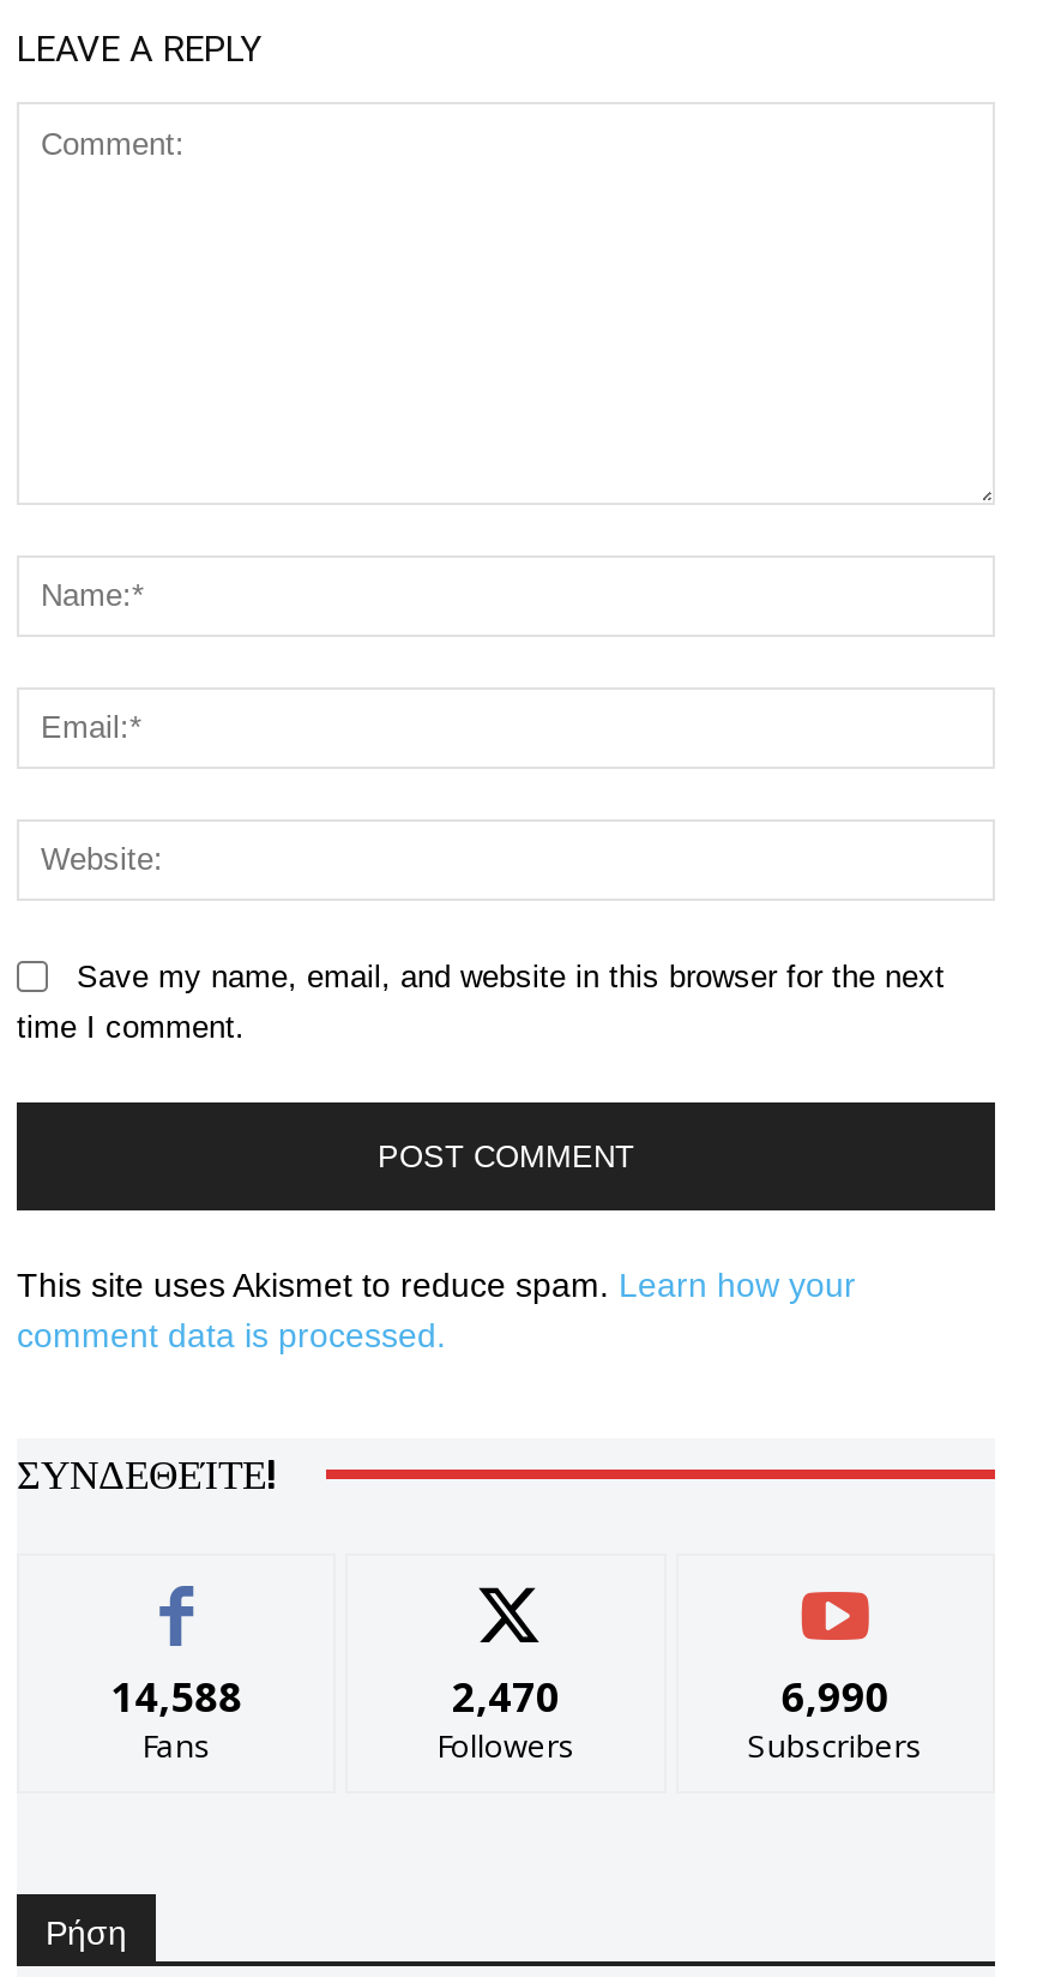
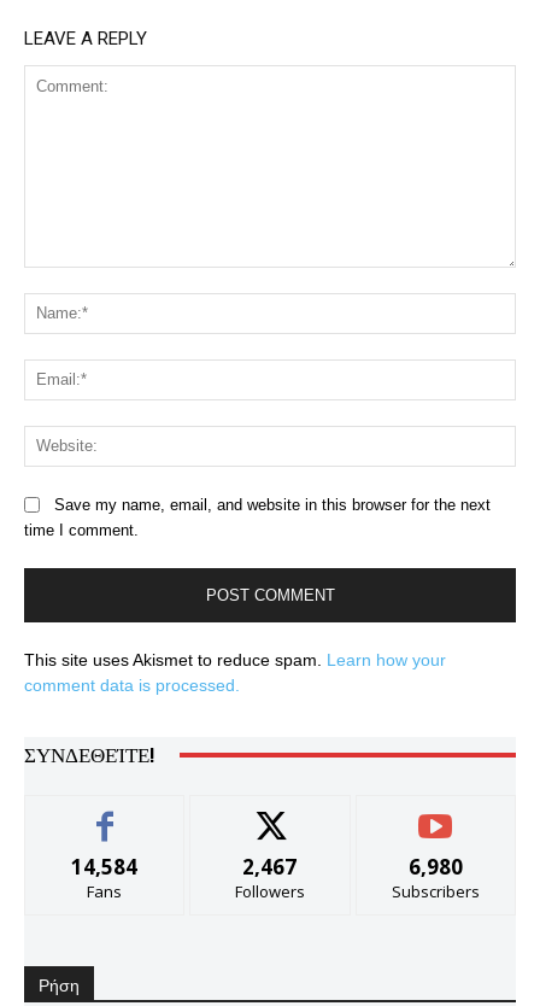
[111,1667,243,1723] 14,588 -> [71,852,138,880] 14,584
[452,1667,560,1723] 2,470 -> [243,852,297,880] 2,467
[781,1667,889,1723] 6,990 -> [408,852,463,880] 6,980

